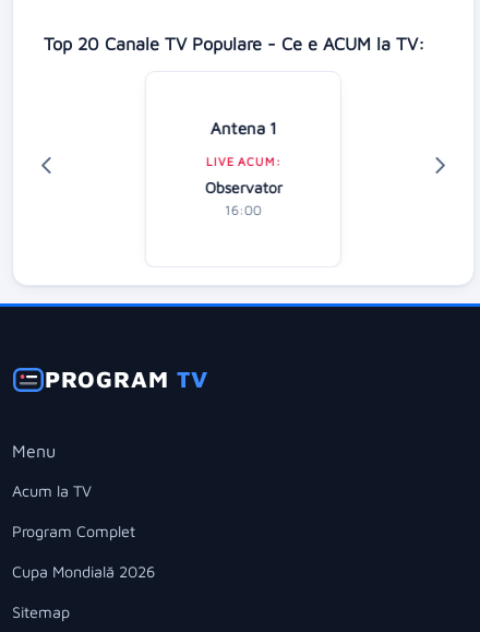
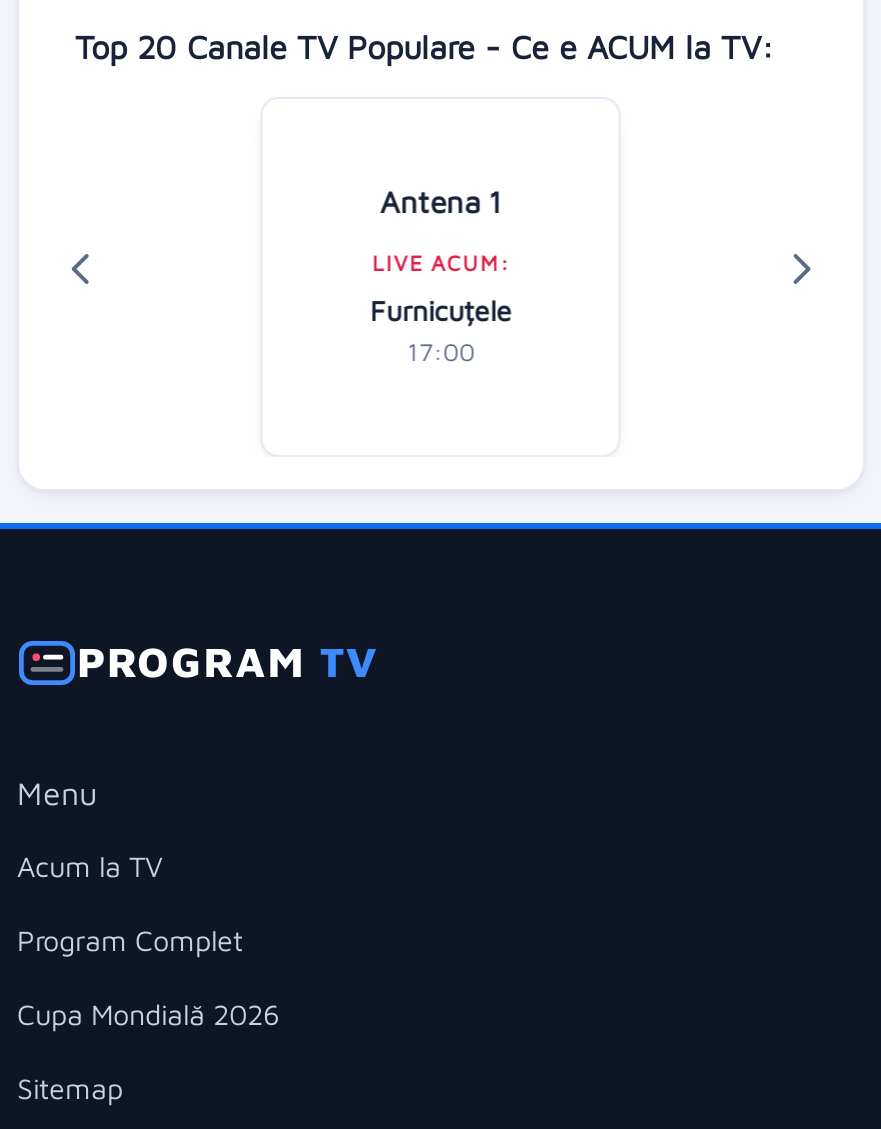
[205,177,282,218] Observator | 16:00 -> [370,292,512,366] Furnicuțele | 17:00

